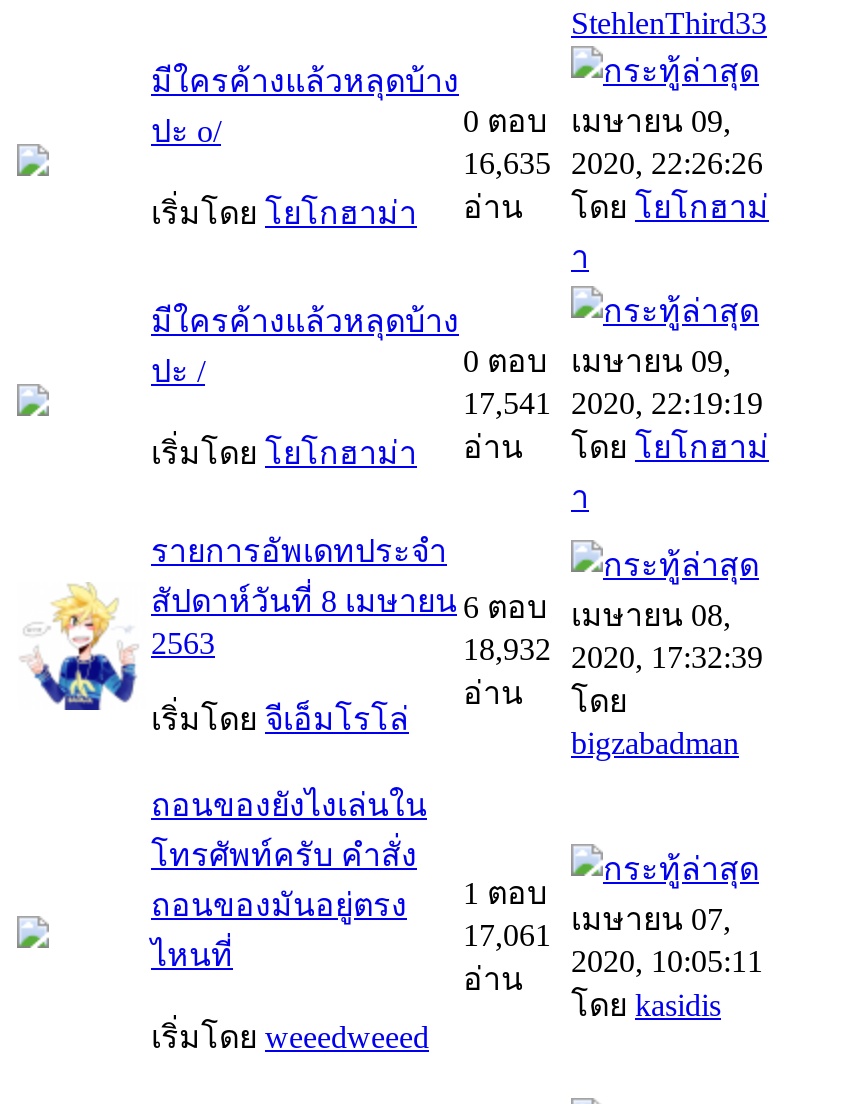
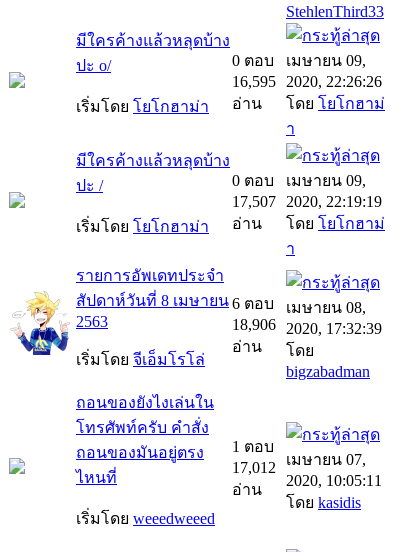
[463,145,763,179] 16,635 2020, 22:26:26 -> [232,72,382,89] 16,595 2020, 22:26:26
[463,385,763,419] 17,541 2020, 22:19:19 -> [232,192,382,209] 17,507 2020, 22:19:19
[463,631,763,673] 18,932 2020, 17:32:39 -> [232,315,382,336] 18,906 2020, 17:32:39
[463,901,731,951] 17,061 เมษายน 07, -> [232,450,366,475] 17,012 เมษายน 07,

